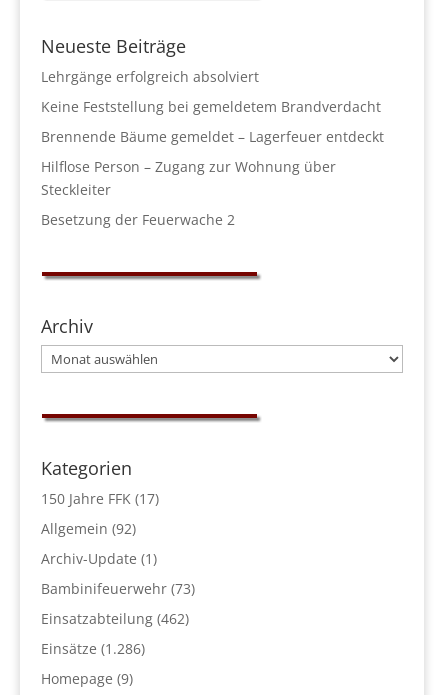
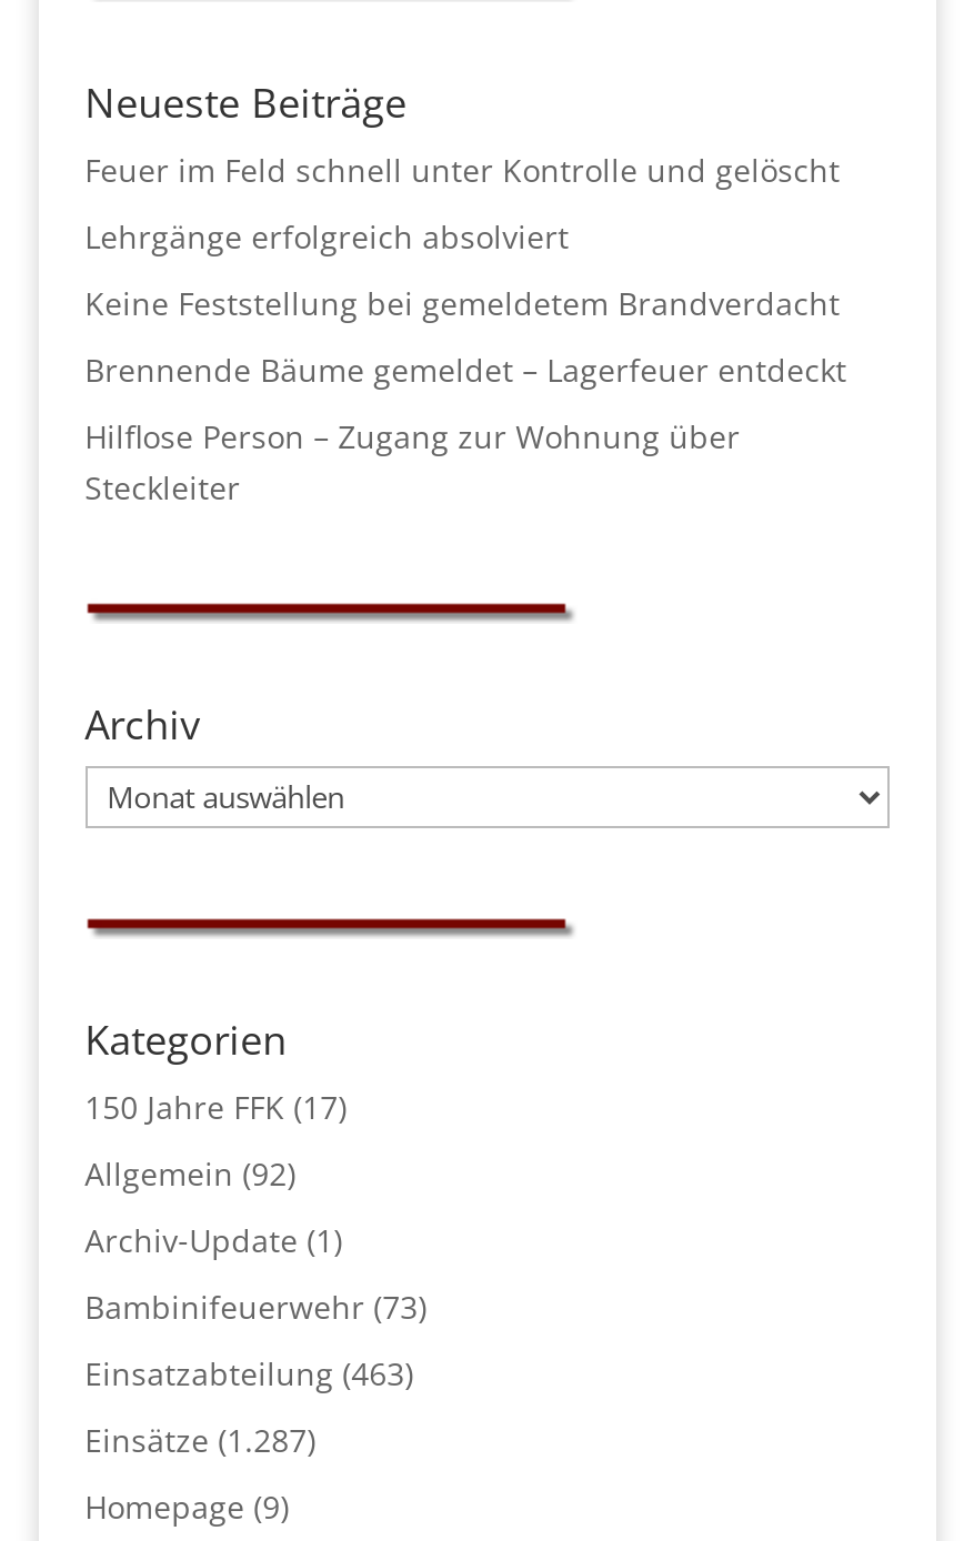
none -> [85,149,840,191] Feuer im Feld schnell unter Kontrolle und gelöscht
moved [41,67,384,199] -> [85,215,846,508]: Lehrgänge erfolgreich absolviert | Keine Feststellung bei gemeldetem Brandverdacht | Brennende Bäume gemeldet – Lagerfeuer entdeckt | Hilflose Person – Zugang zur Wohnung über | Steckleiter
[41,210,235,229] Besetzung der Feuerwache 2 -> none
[41,609,189,628] Einsatzabteilung (462) -> [85,1352,413,1394] Einsatzabteilung (463)
[41,639,145,658] Einsätze (1.286) -> [85,1419,316,1461] Einsätze (1.287)

